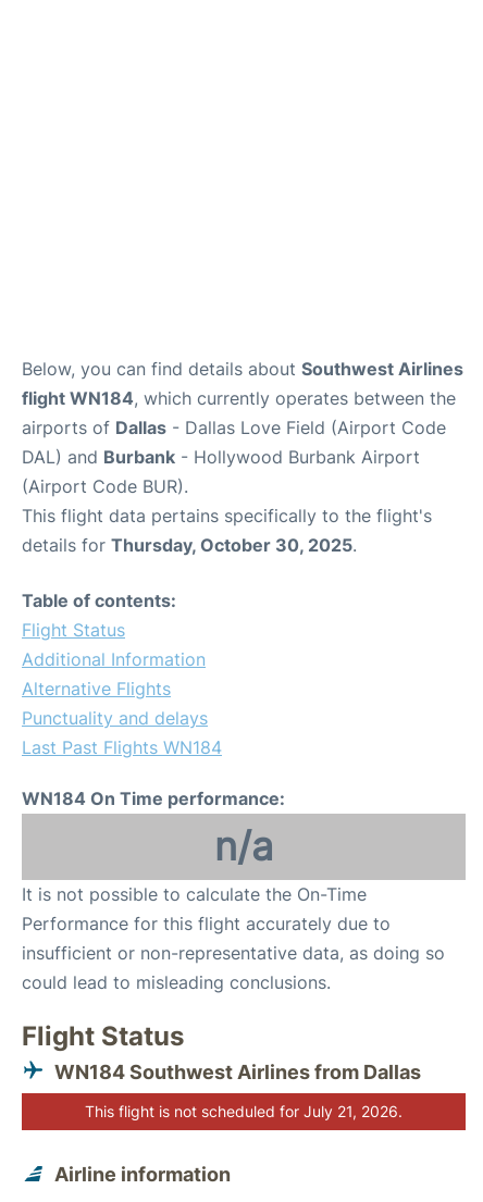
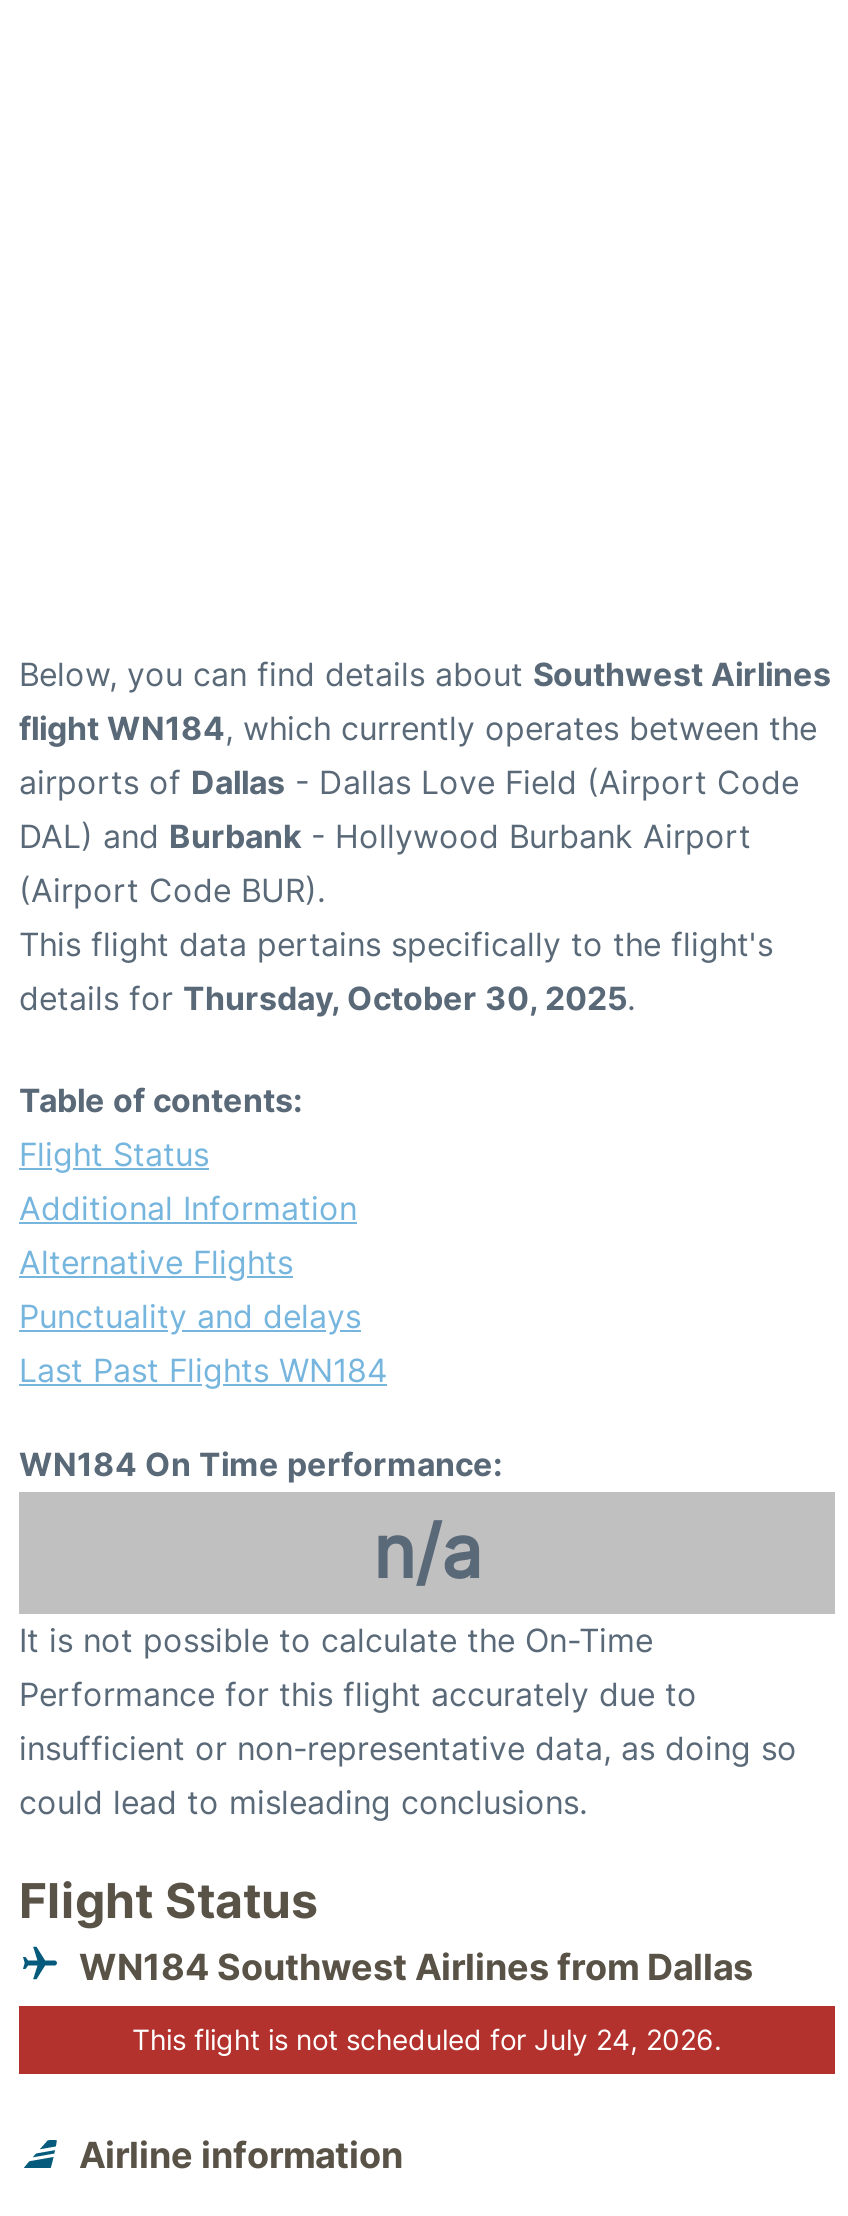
[85,1102,403,1120] This flight is not scheduled for July 21, 2026. -> [132,2022,722,2056] This flight is not scheduled for July 24, 2026.

